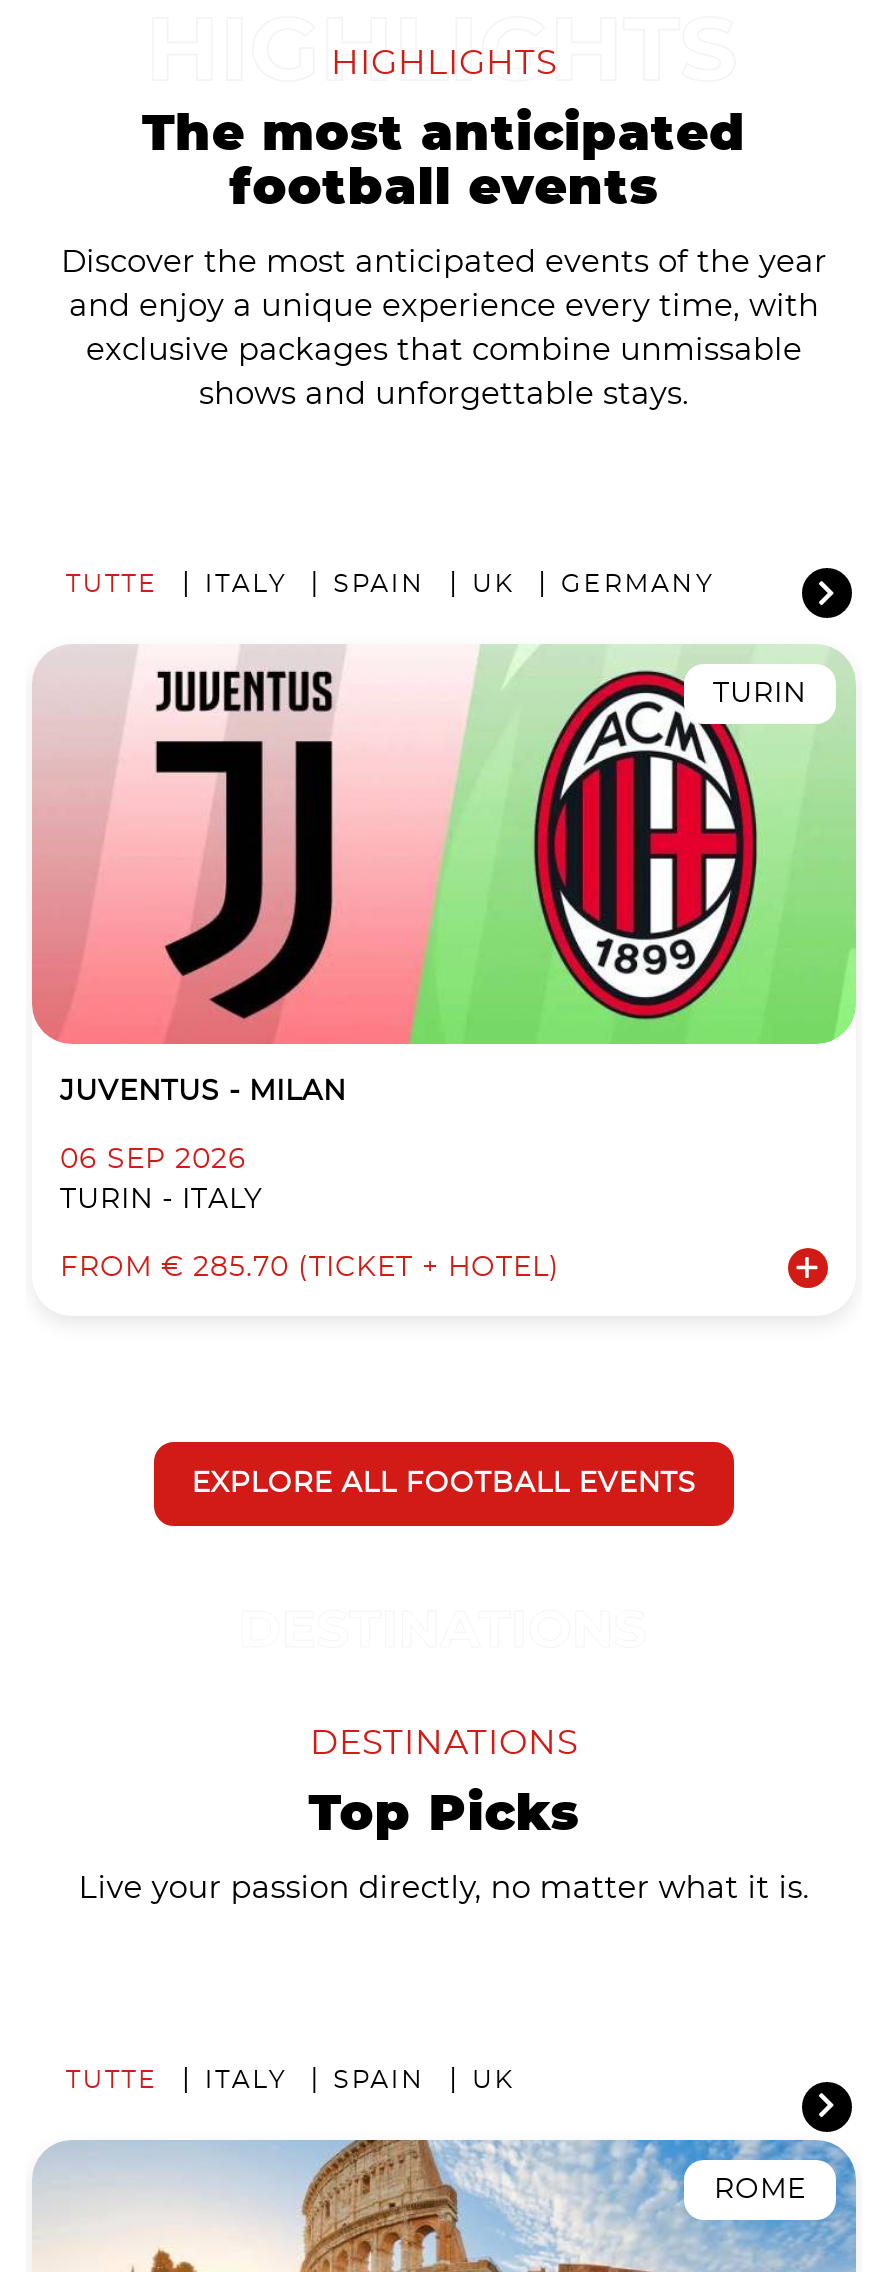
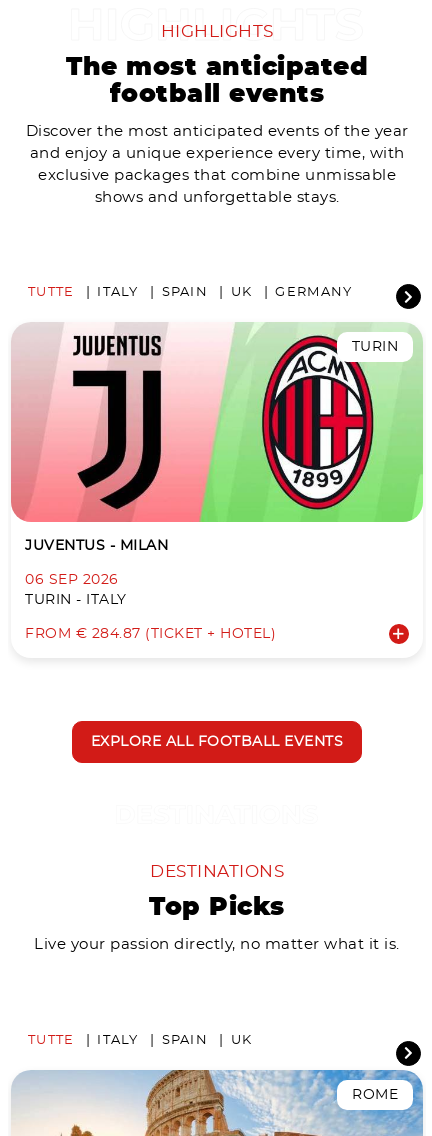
[60,1255,560,1283] FROM € 285.70 (TICKET + HOTEL) -> [25,627,276,641] FROM € 284.87 (TICKET + HOTEL)

